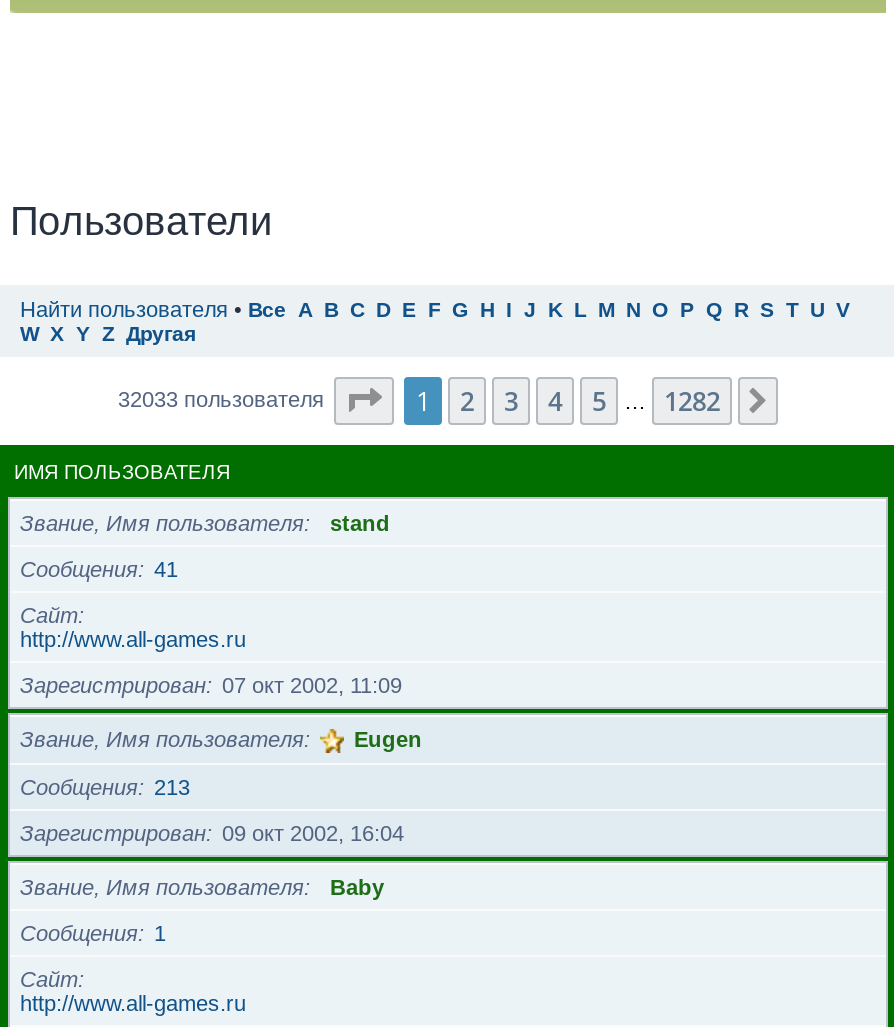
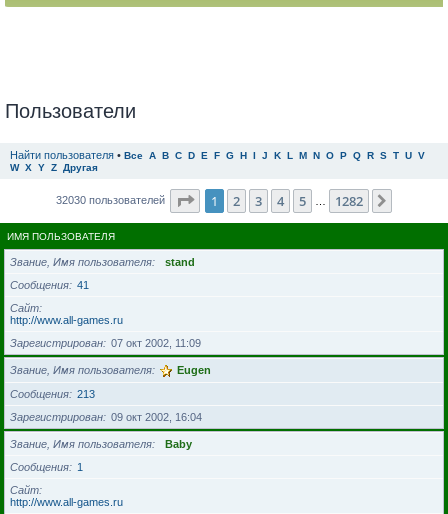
[118,387,330,411] 32033 пользователя -> [56,194,168,206] 32030 пользователей

